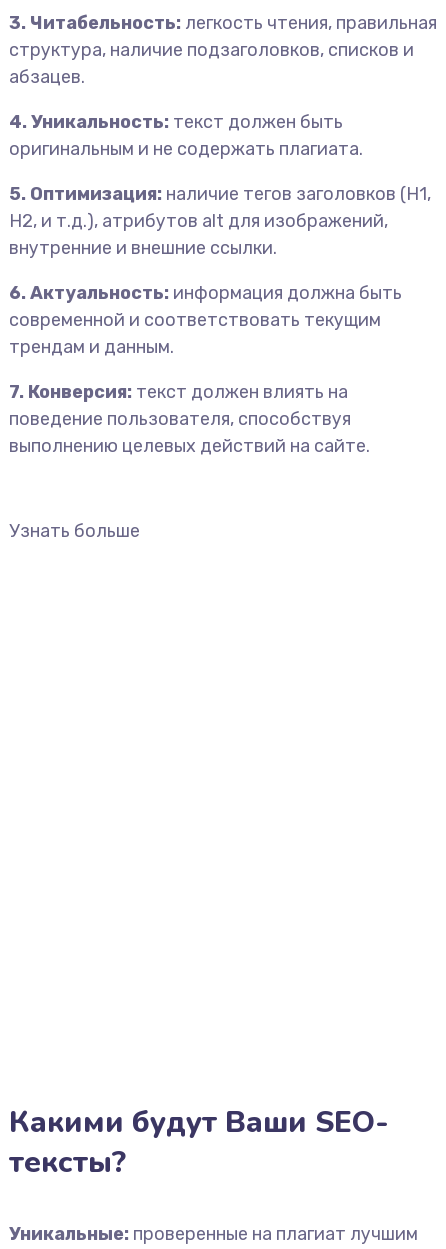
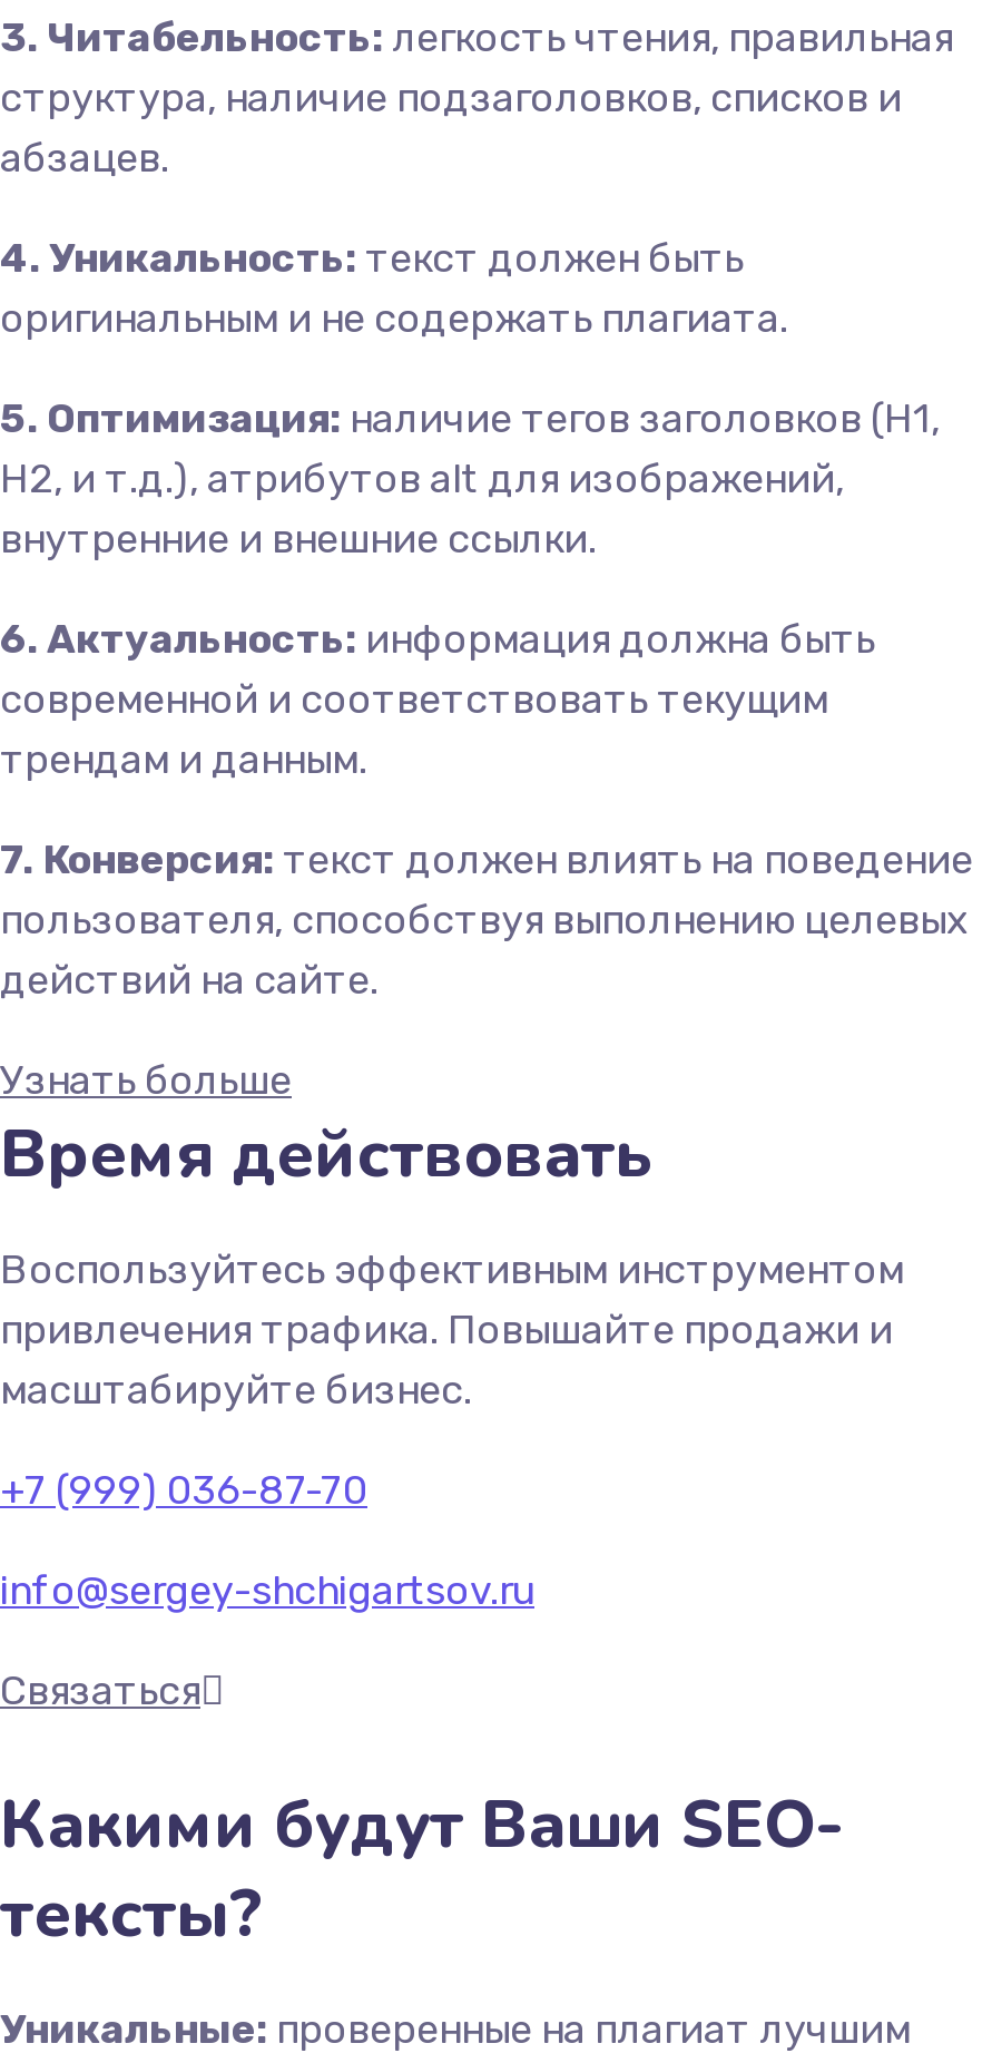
none -> [0,1109,904,1715] Время действовать | Воспользуйтесь эффективным инструментом | привлечения трафика. Повышайте продажи и | масштабируйте бизнес. | +7 (999) 036-87-70 | info@sergey-shchigartsov.ru | Связаться

